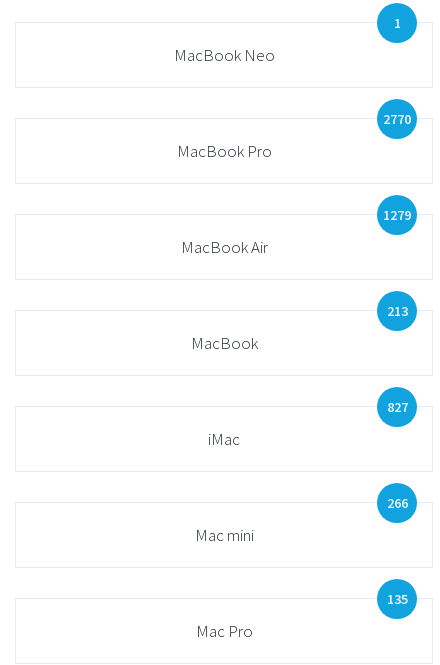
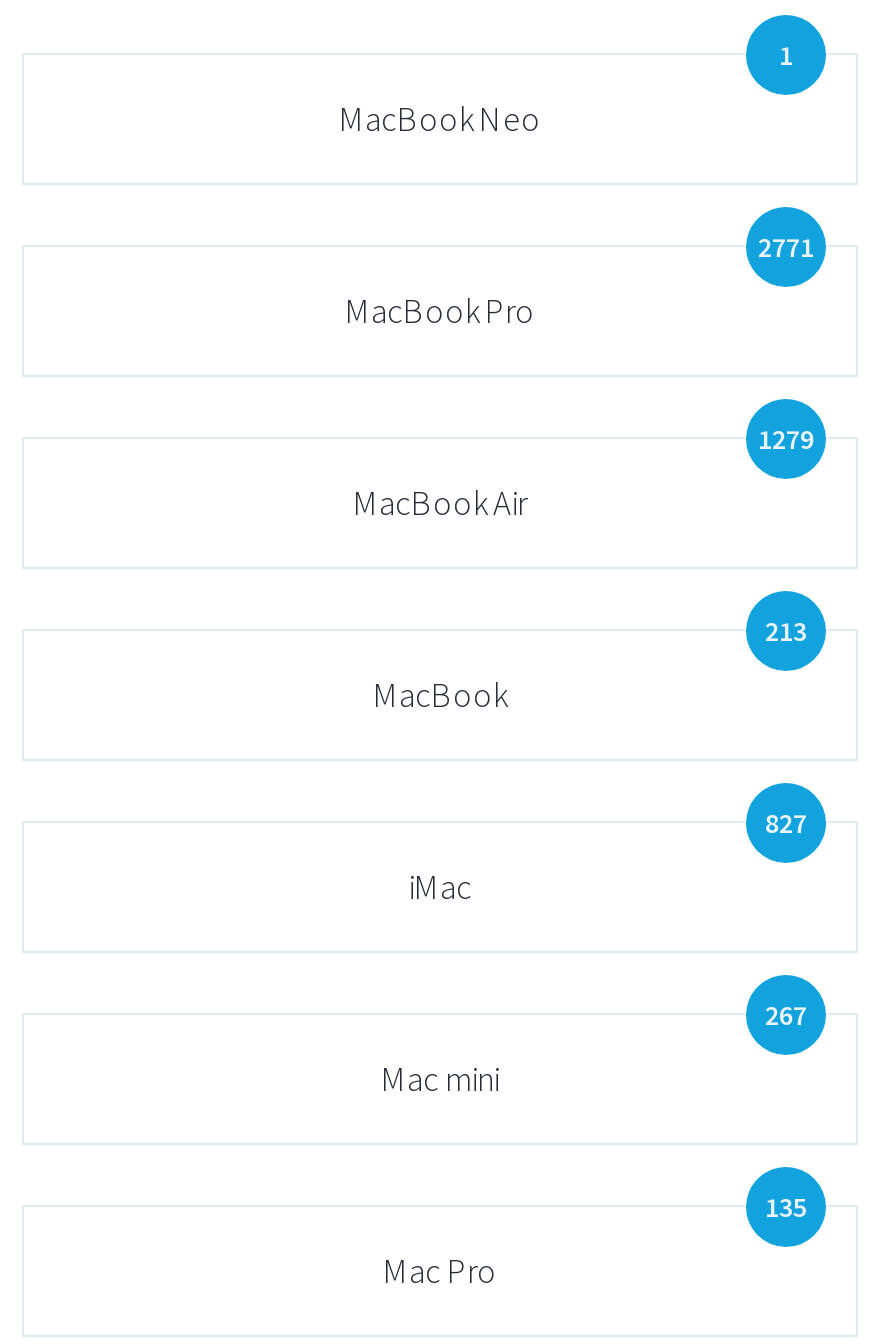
[383,110,411,128] 2770 -> [758,230,814,266] 2771
[386,494,407,512] 266 -> [765,998,807,1034] 267

